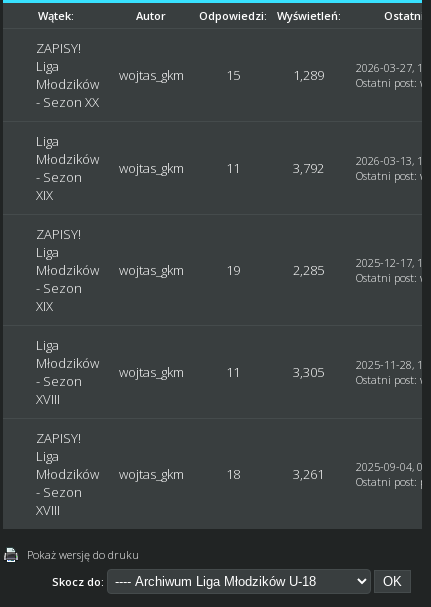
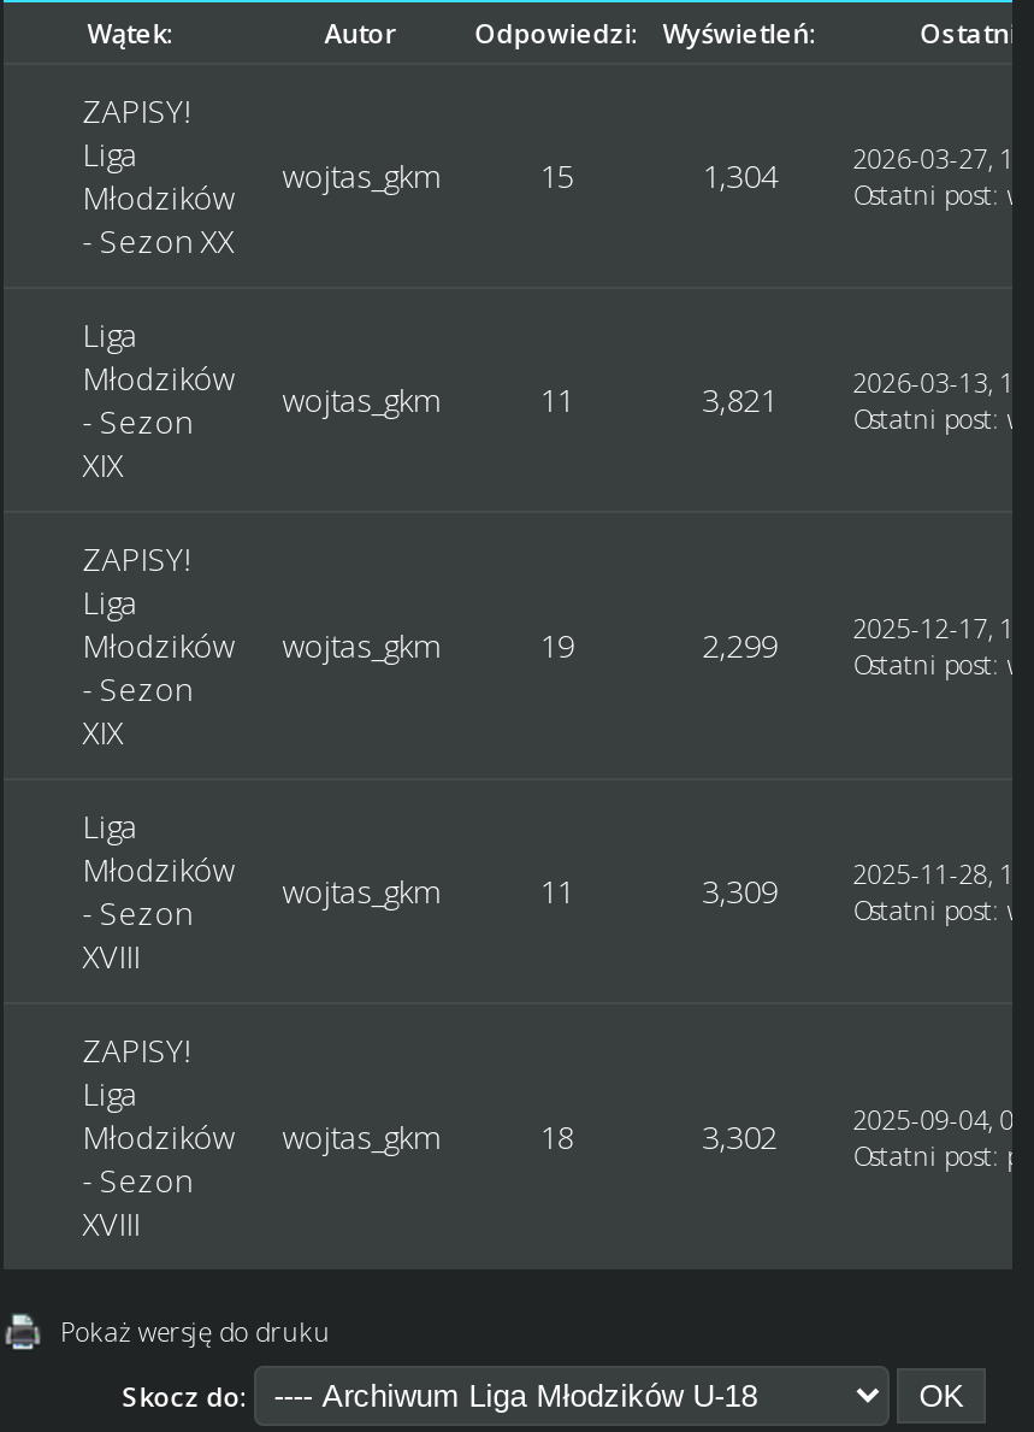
[293,66,324,84] 1,289 -> [702,154,777,197] 1,304
[293,159,324,177] 3,792 -> [702,378,777,421] 3,821
[293,261,324,279] 2,285 -> [702,623,777,667] 2,299
[293,363,324,381] 3,305 -> [702,869,777,912] 3,309
[293,465,324,483] 3,261 -> [702,1115,777,1158] 3,302

